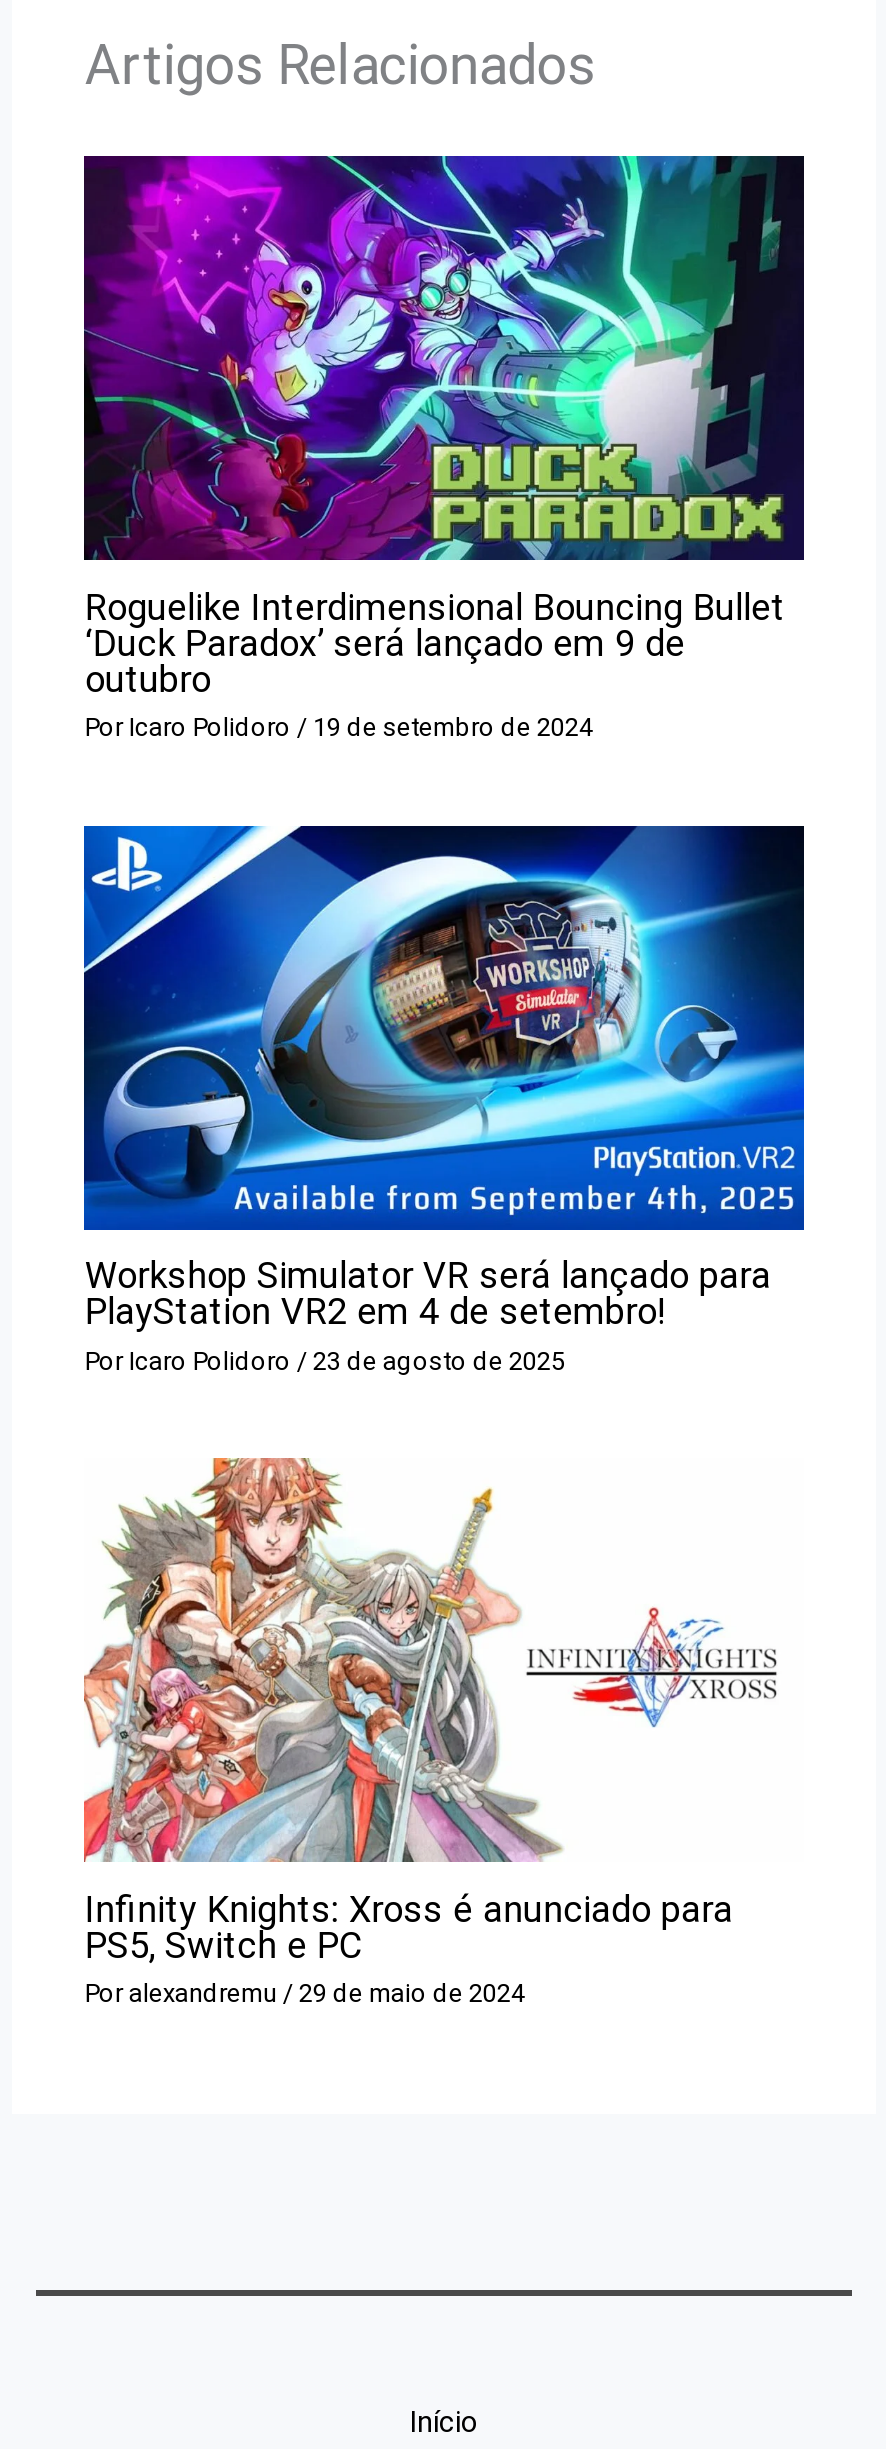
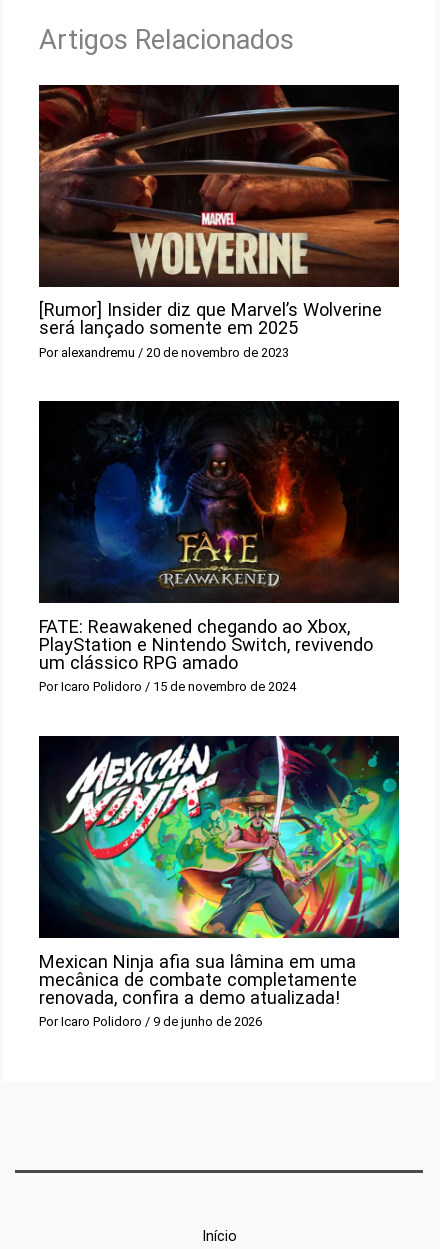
[84,153,806,742] [image] | Roguelike Interdimensional Bouncing Bullet | ‘Duck Paradox’ será lançado em 9 de | outubro | Por Icaro Polidoro / 19 de setembro de 2024 -> [38,84,400,360] [image] | [Rumor] Insider diz que Marvel’s Wolverine | será lançado somente em 2025 | Por alexandremu / 20 de novembro de 2023
[82,789,806,1376] [image] | Workshop Simulator VR será lançado para | PlayStation VR2 em 4 de setembro! | Por Icaro Polidoro / 23 de agosto de 2025 -> [38,400,400,694] [image] | FATE: Reawakened chegando ao Xbox, | PlayStation e Nintendo Switch, revivendo | um clássico RPG amado | Por Icaro Polidoro / 15 de novembro de 2024
[82,1457,804,2009] [image] | Infinity Knights: Xross é anunciado para | PS5, Switch e PC | Por alexandremu / 29 de maio de 2024 -> [38,735,400,1029] [image] | Mexican Ninja afia sua lâmina em uma | mecânica de combate completamente | renovada, confira a demo atualizada! | Por Icaro Polidoro / 9 de junho de 2026

